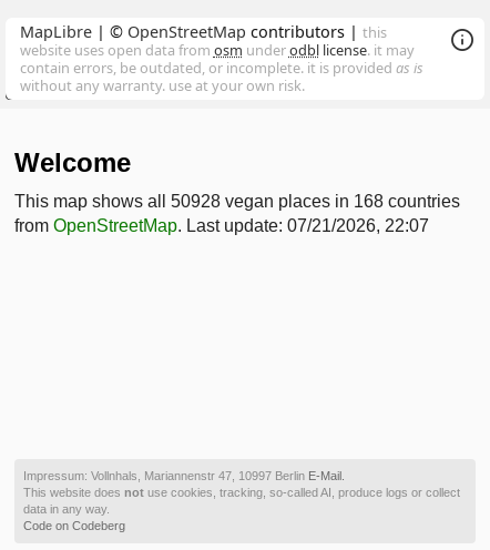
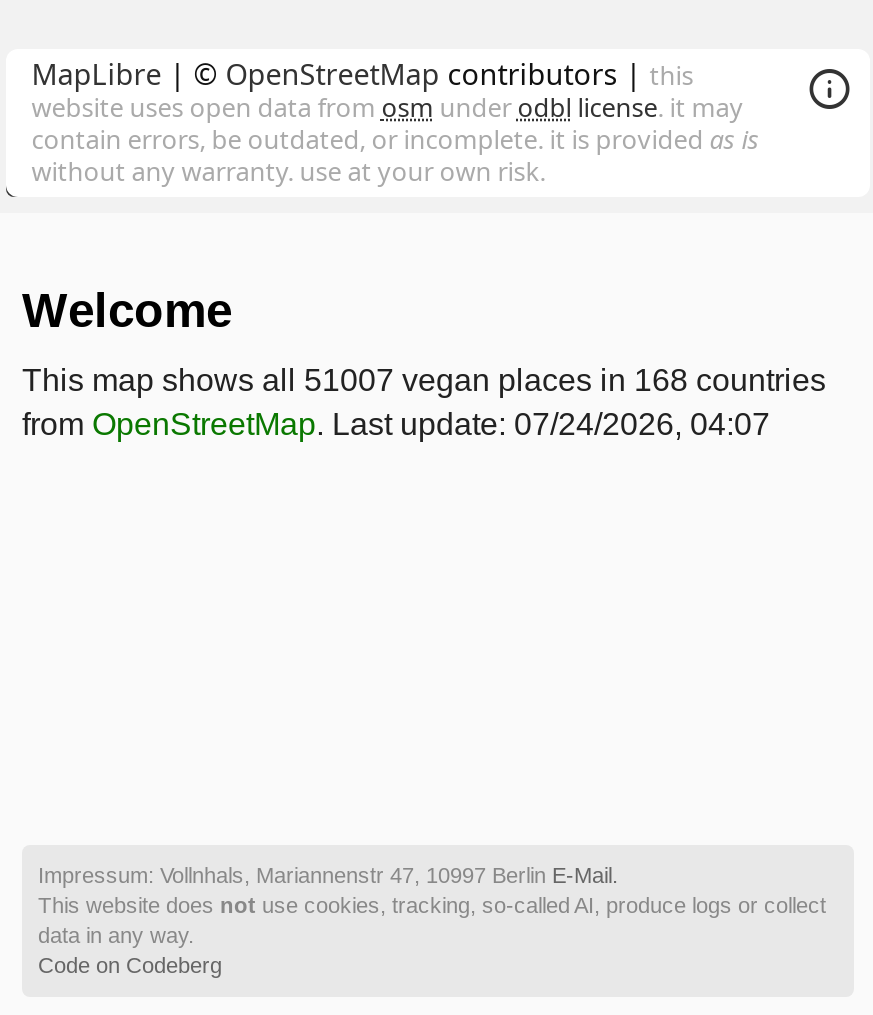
[14,192,460,211] This map shows all 50928 vegan places in 168 countries -> [22,363,826,397] This map shows all 51007 vegan places in 168 countries
[14,216,429,235] from OpenStreetMap. Last update: 07/21/2026, 22:07 -> [22,407,770,441] from OpenStreetMap. Last update: 07/24/2026, 04:07

